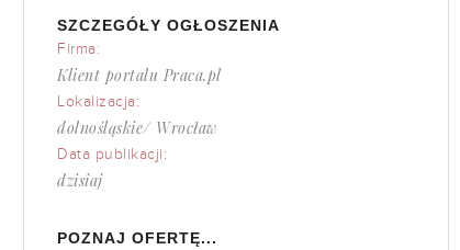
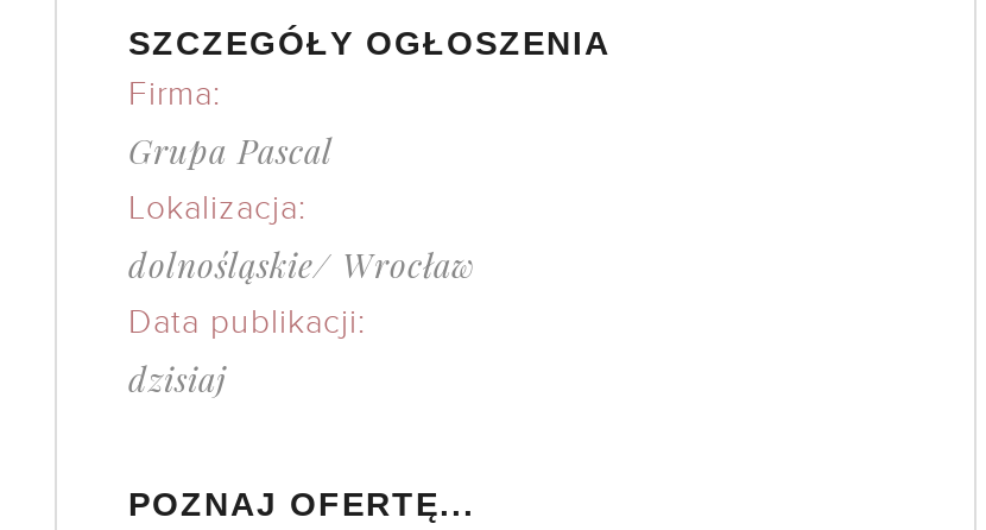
[57,65,221,86] Klient portalu Praca.pl -> [128,128,333,173] Grupa Pascal

